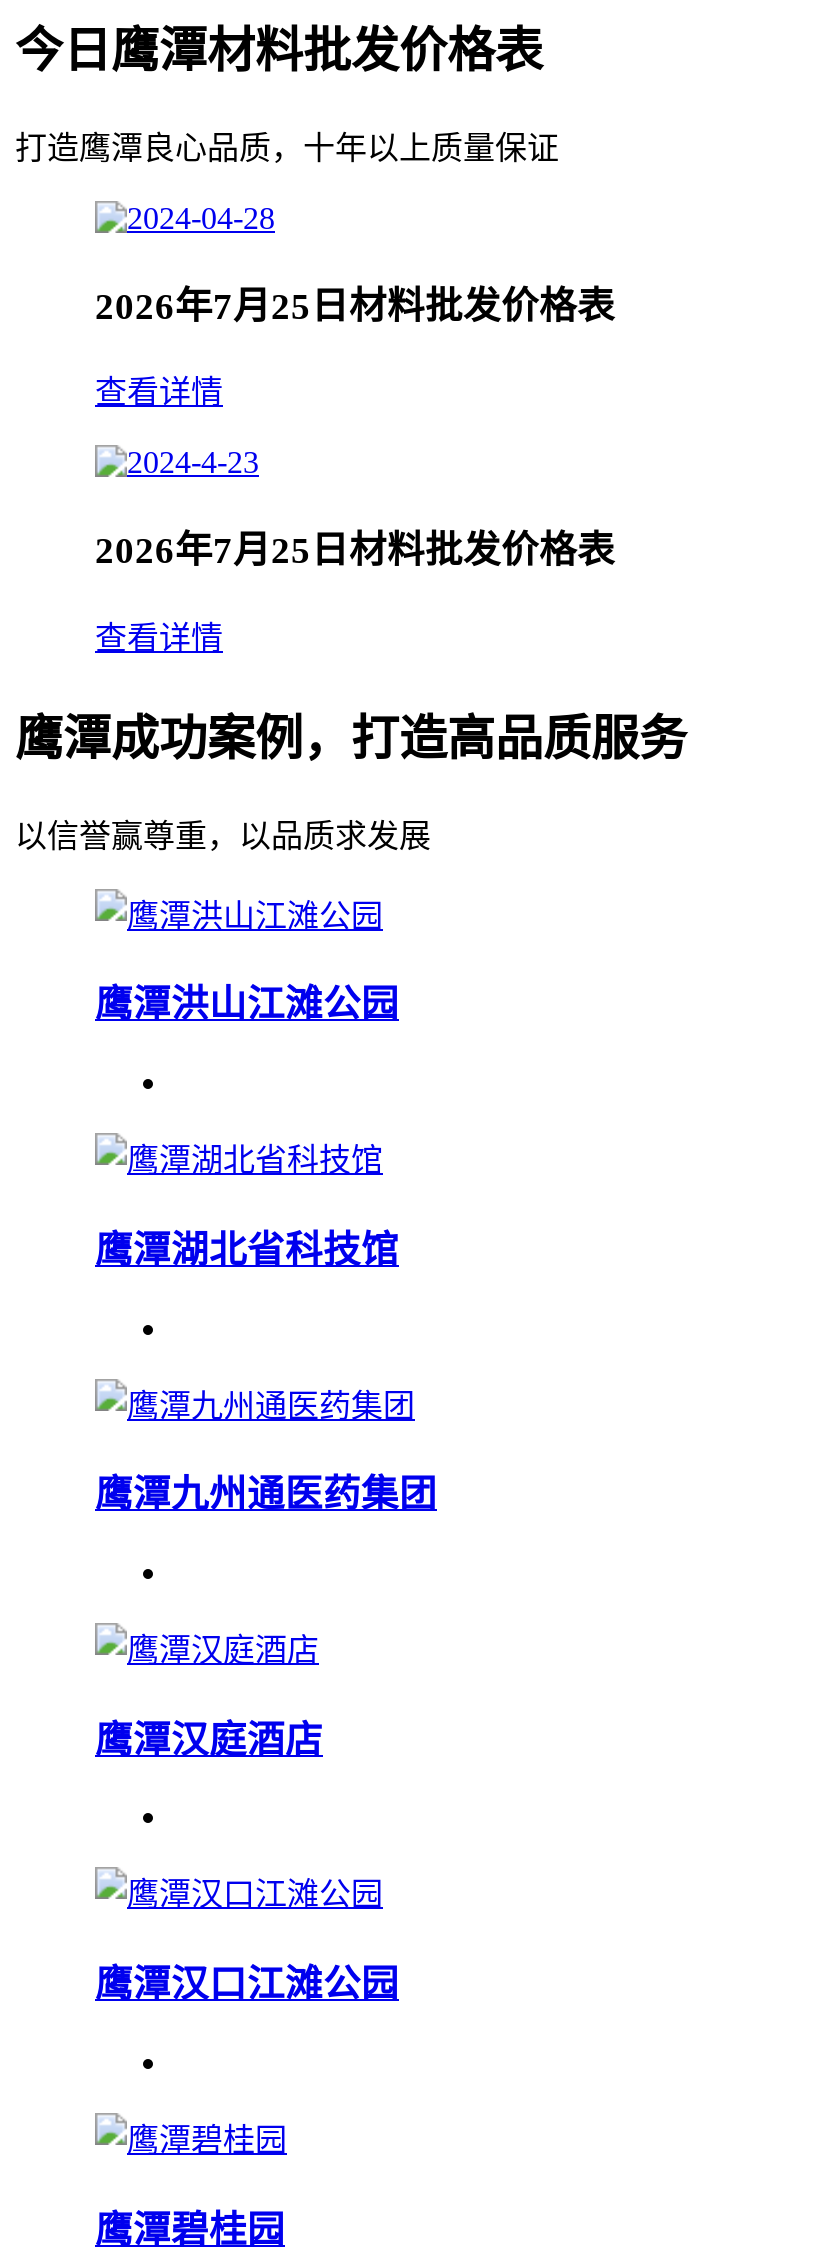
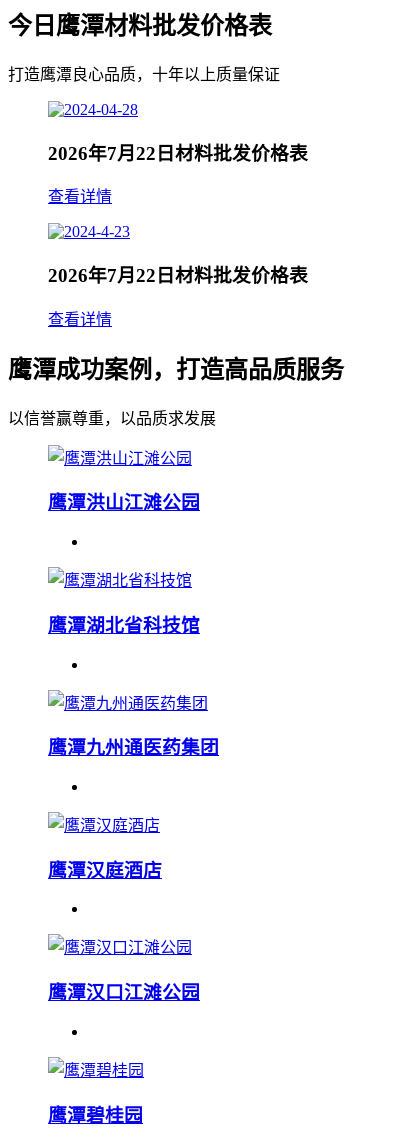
[95,284,615,326] 2026年7月25日材料批发价格表 -> [48,143,308,164] 2026年7月22日材料批发价格表
[95,529,615,571] 2026年7月25日材料批发价格表 -> [48,265,308,286] 2026年7月22日材料批发价格表

